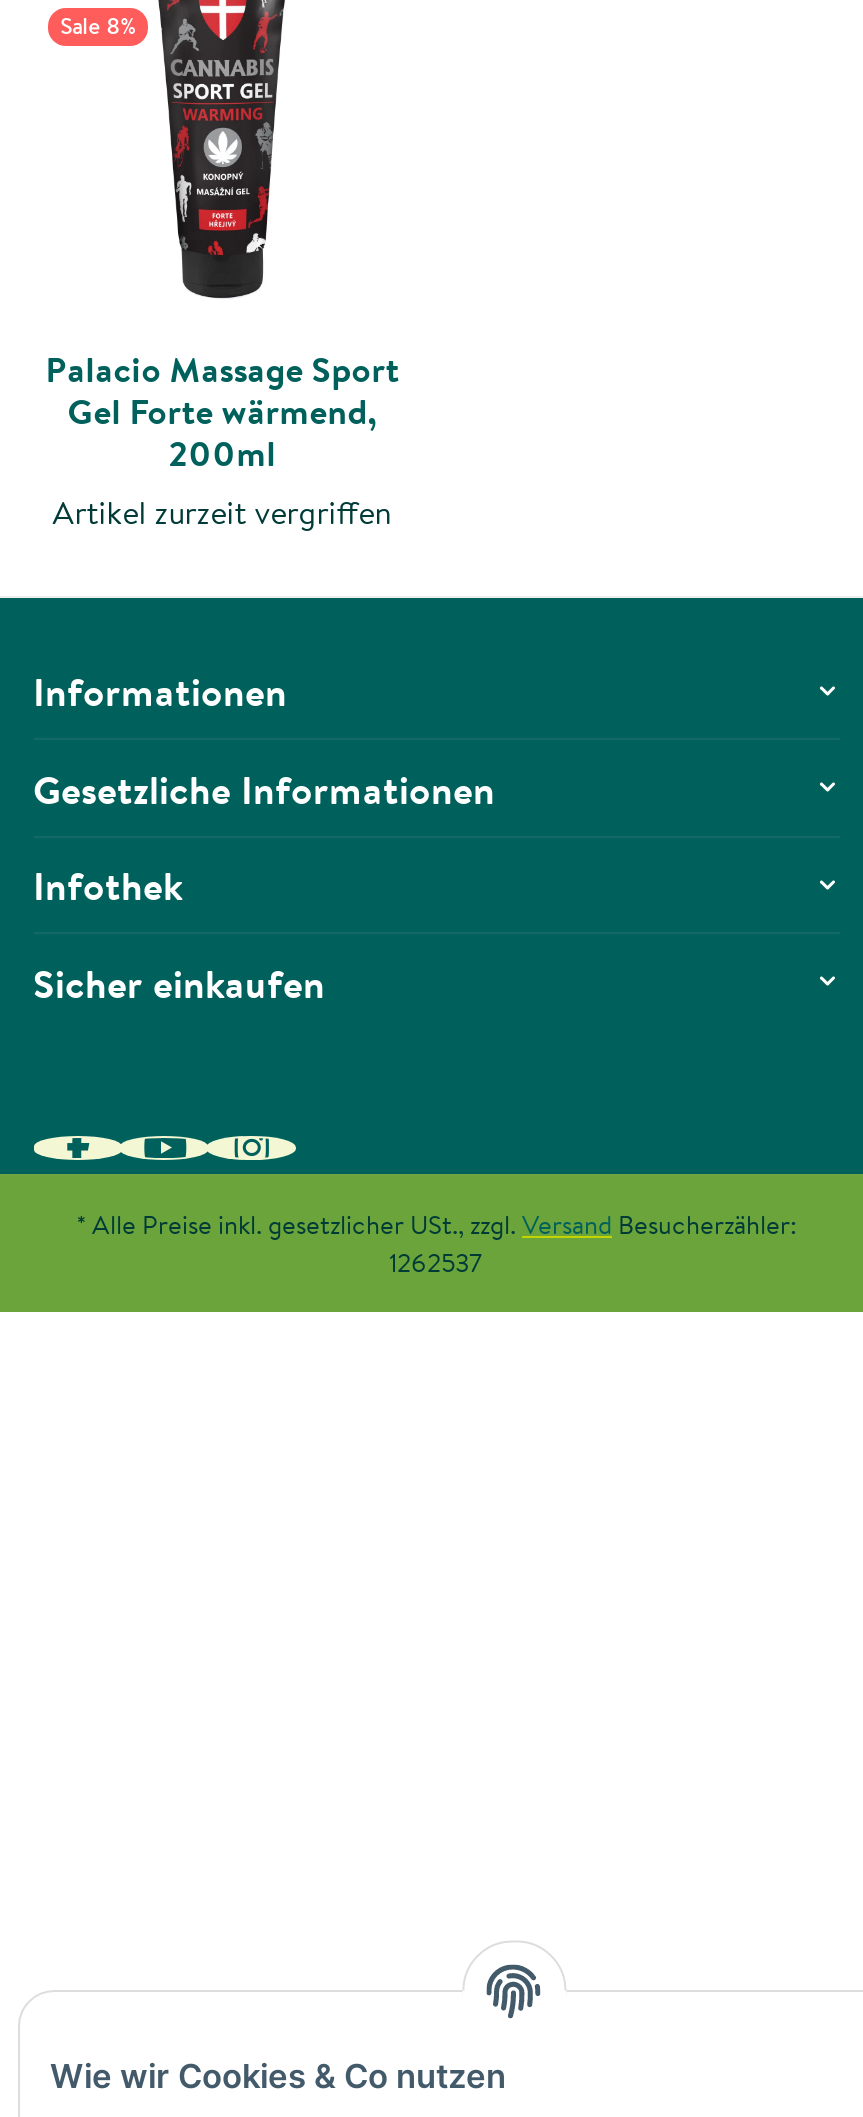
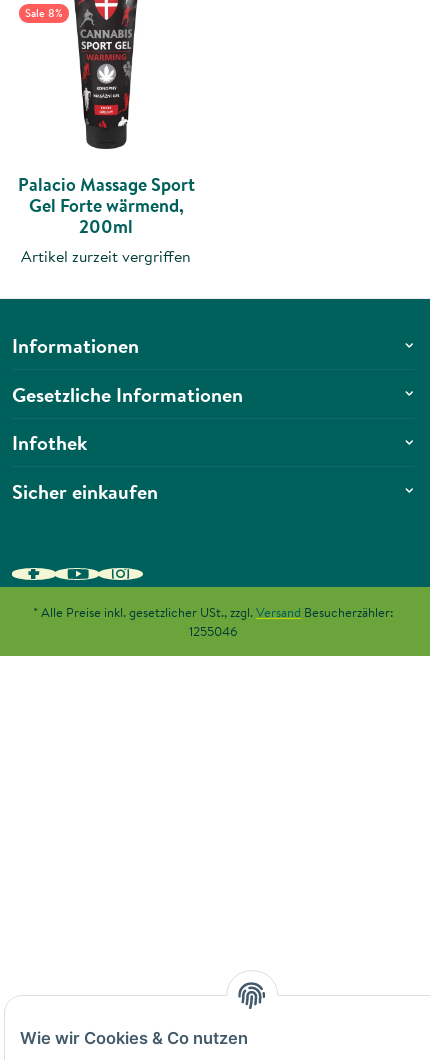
[389,1244,483,1280] 1262537 -> [188,622,237,640] 1255046

